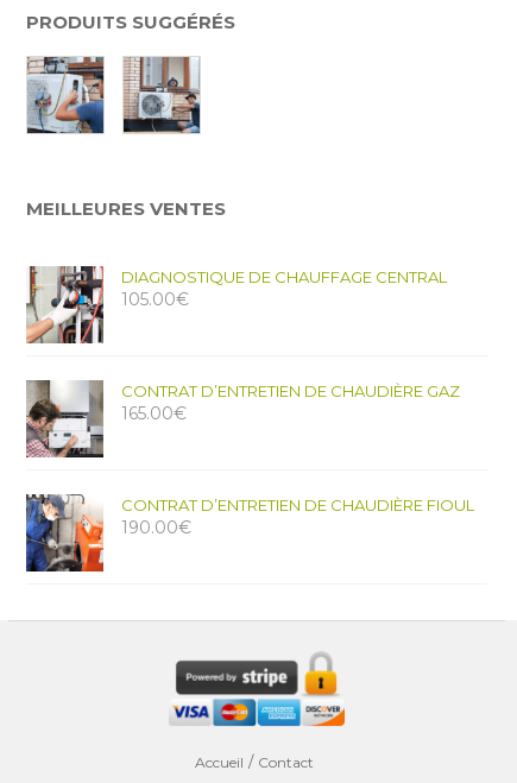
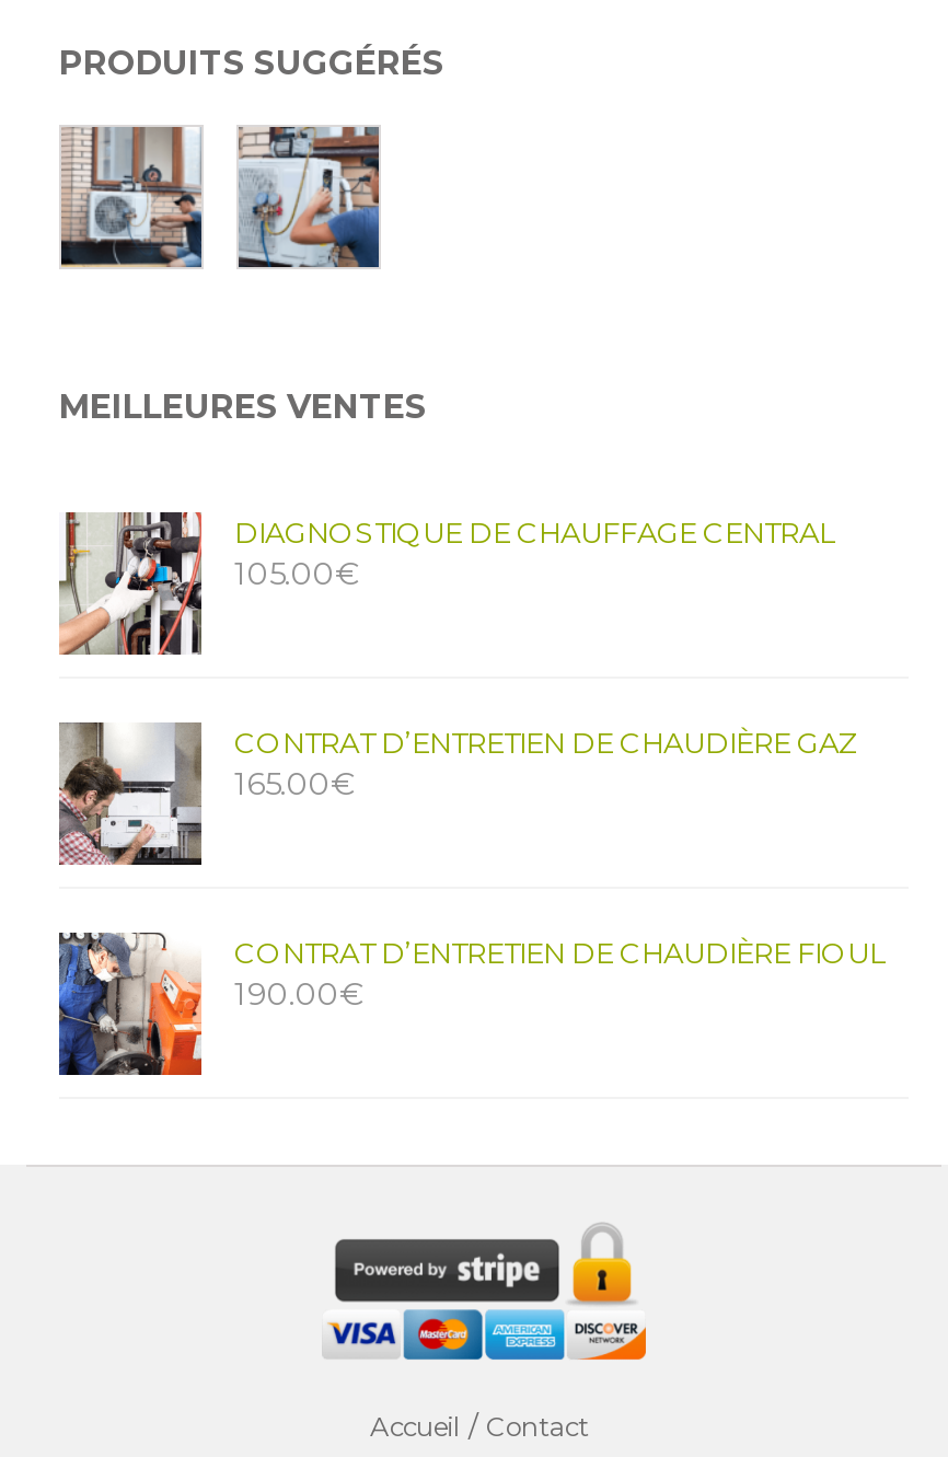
[26,56,105,134] [image] -> [61,125,204,269] [image]
[124,56,201,134] [image] -> [236,125,381,269] [image]

